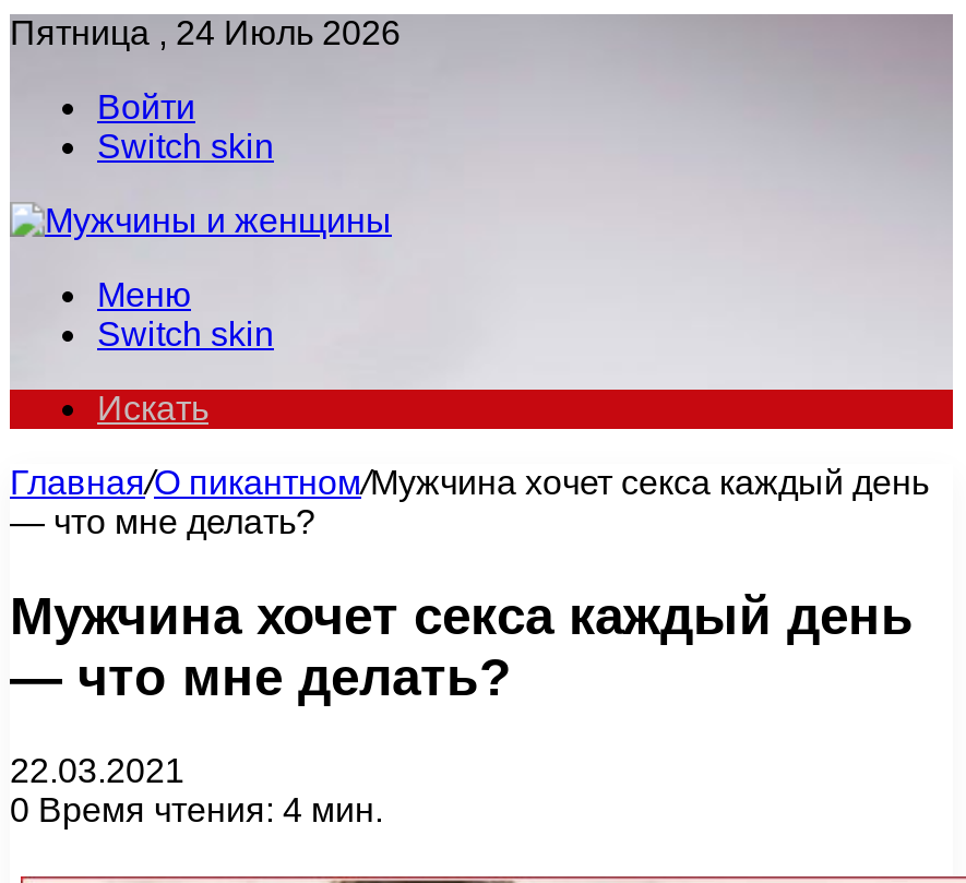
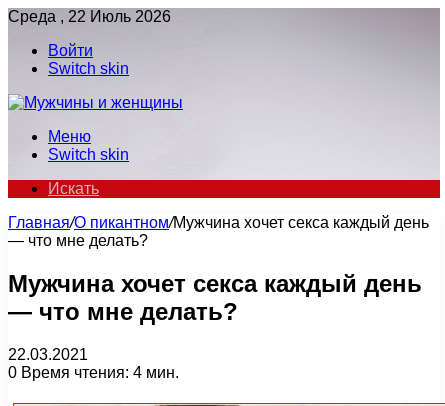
[10,14,401,51] Пятница , 24 Июль 2026 -> [8,8,171,25] Среда , 22 Июль 2026

